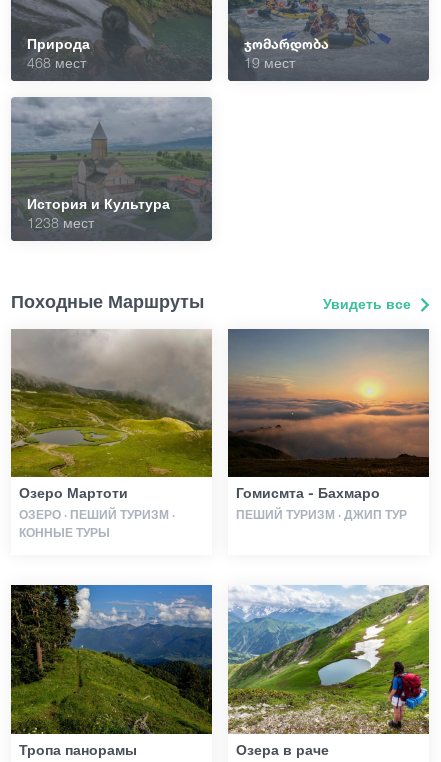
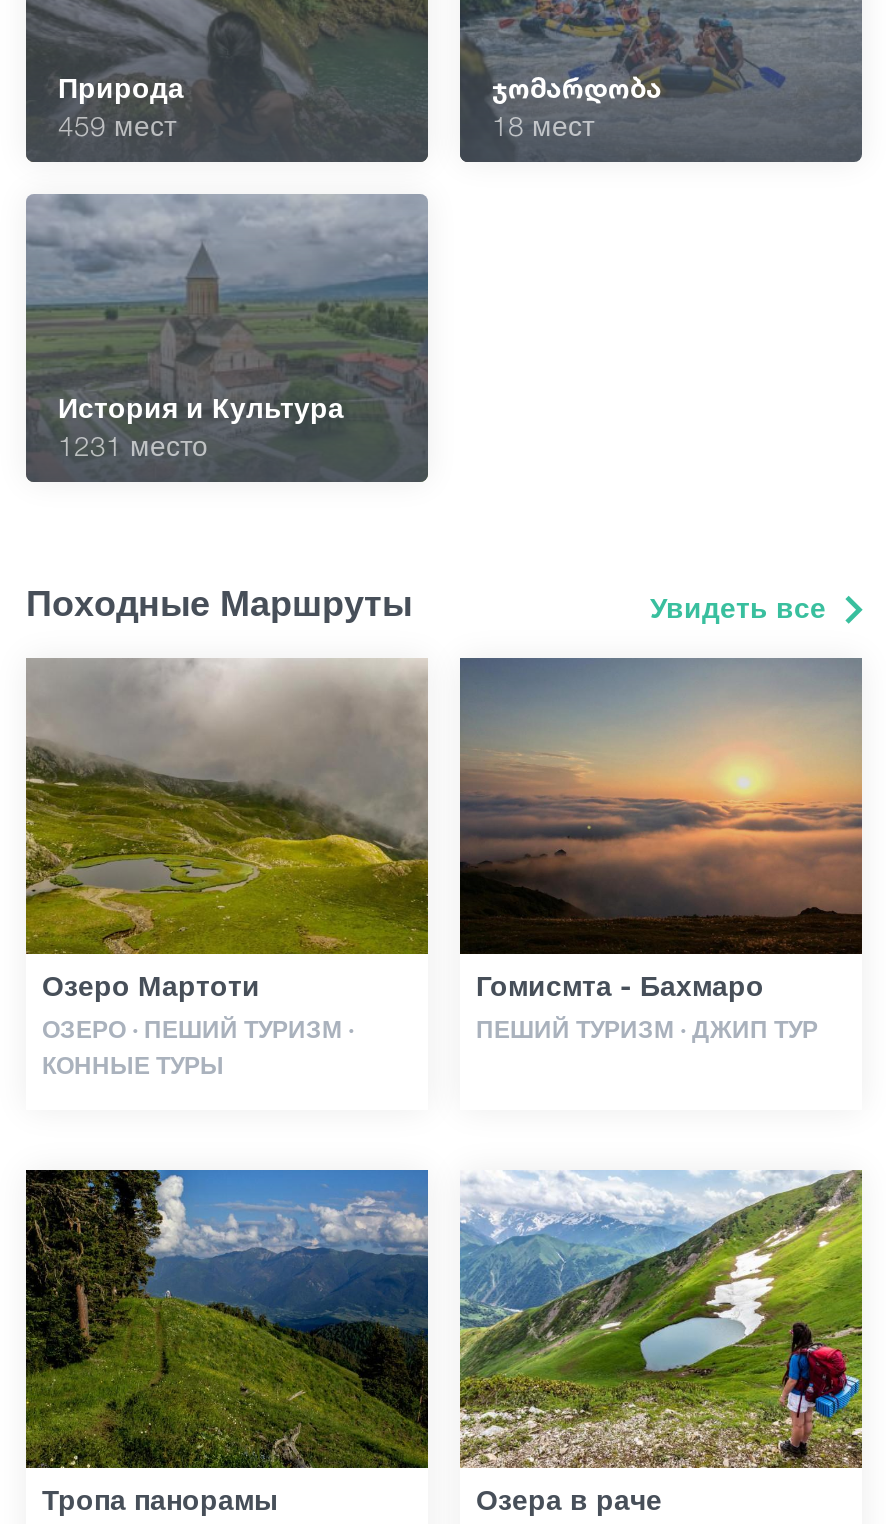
[27,54,86,71] 468 мест -> [58,108,176,142] 459 мест
[244,54,295,71] 19 мест -> [492,108,594,142] 18 мест
[27,213,94,230] 1238 мест -> [58,427,208,461] 1231 место

